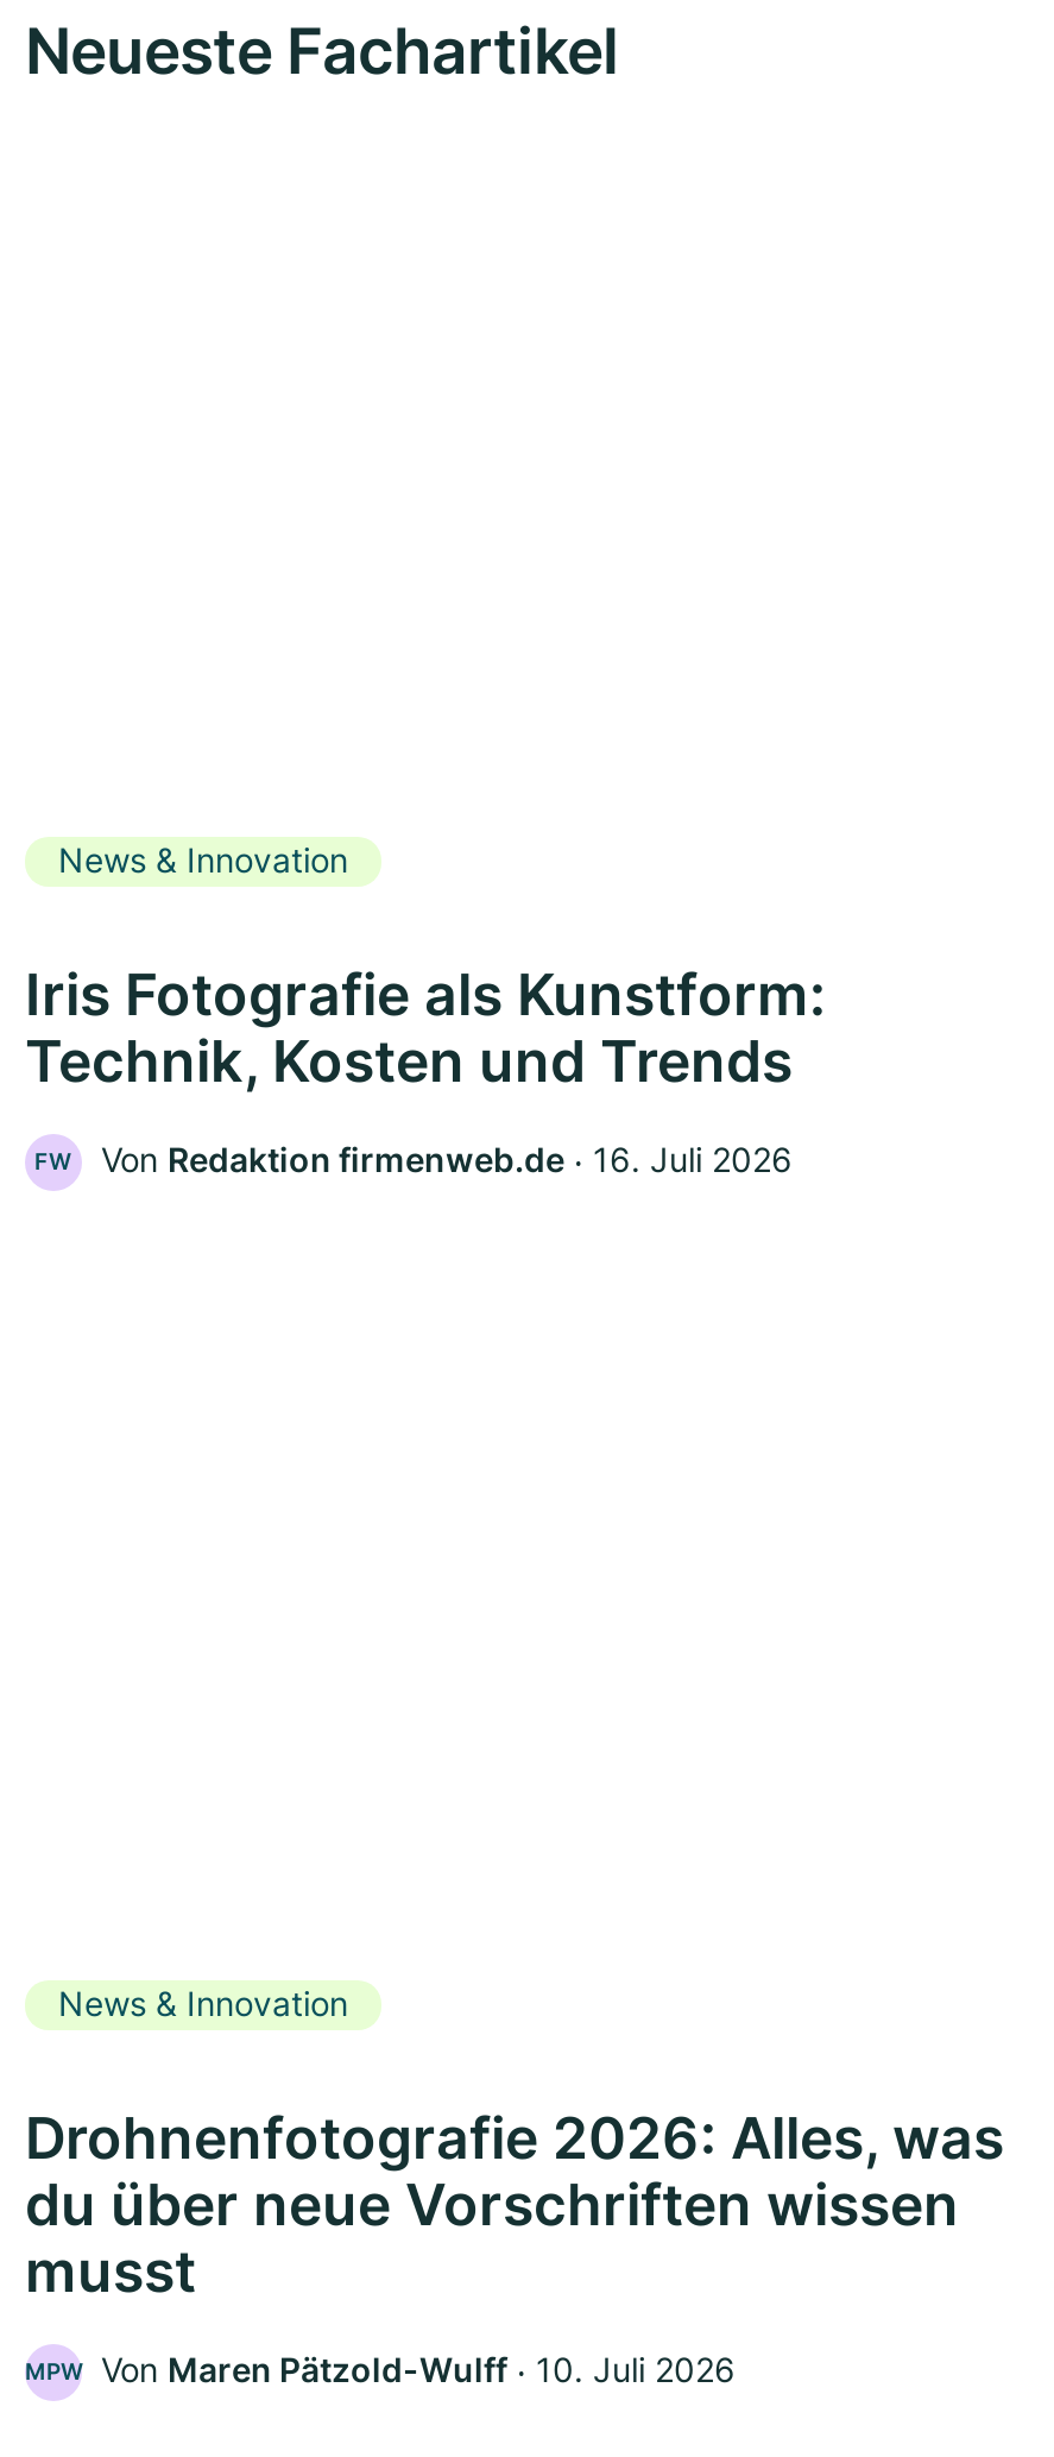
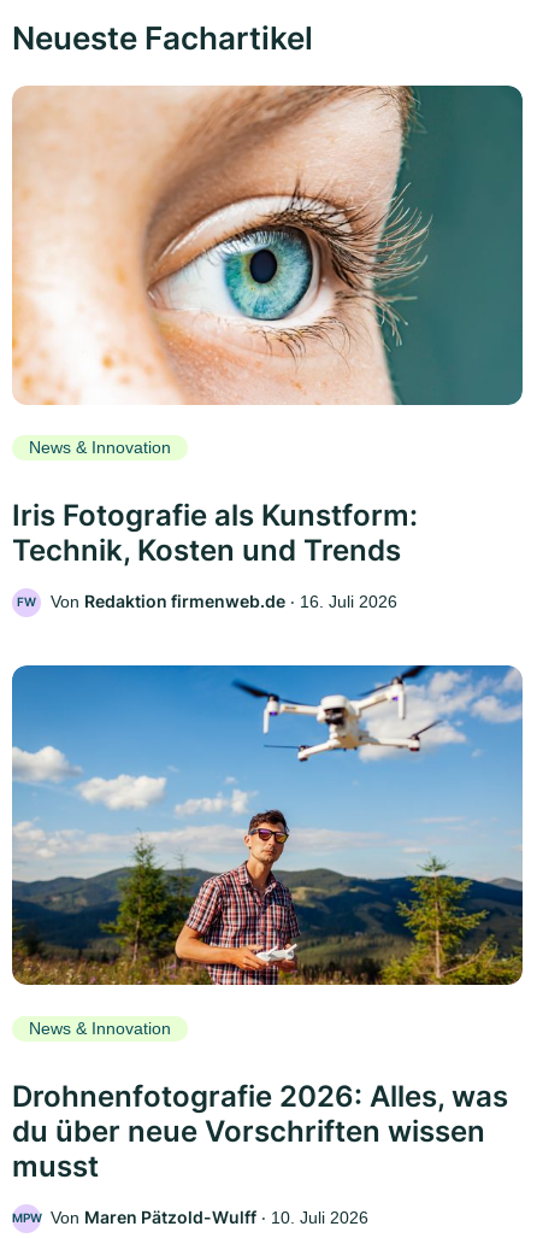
none -> [11,84,524,406] [image]
none -> [11,664,524,986] [image]

